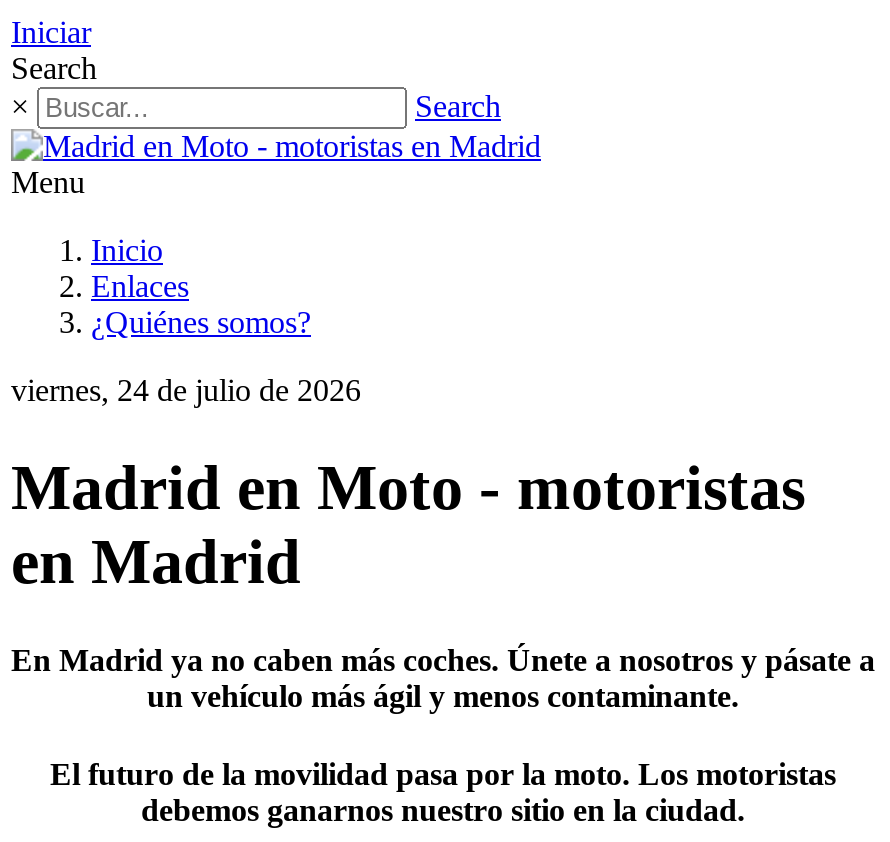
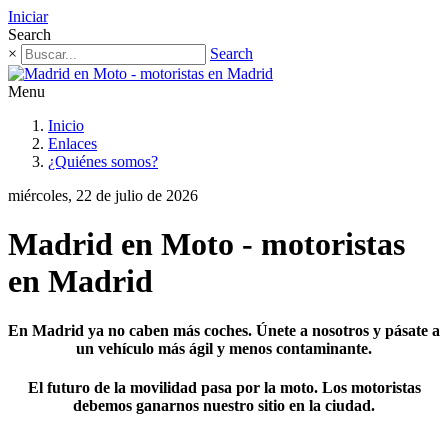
[11,373,361,407] viernes, 24 de julio de 2026 -> [8,187,198,204] miércoles, 22 de julio de 2026

